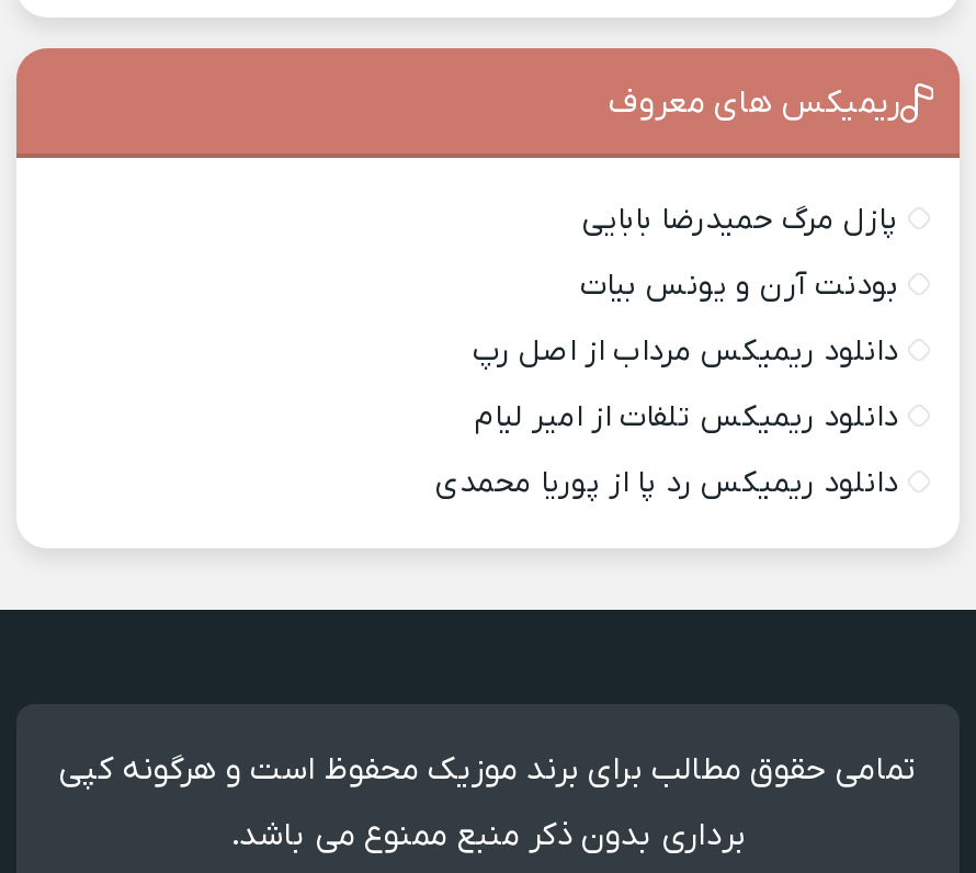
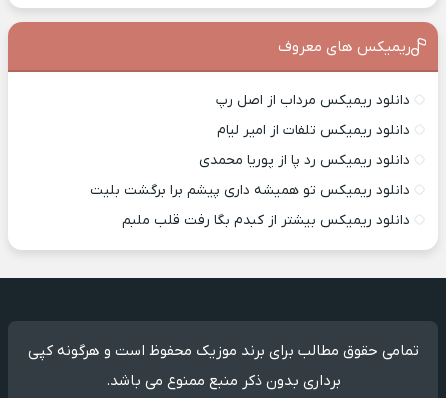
[580,199,898,306] پازل مرگ حمیدرضا بابایی | بودنت آرن و یونس بیات -> none
moved [435,330,898,503] -> [199,90,410,169]: دانلود ریمیکس مرداب از اصل رپ | دانلود ریمیکس تلفات از امیر لیام | دانلود ریمیکس رد پا از پوریا محمدی
none -> [90,180,410,229] دانلود ریمیکس تو همیشه داری پیشم برا برگشت بلیت | دانلود ریمیکس بیشتر از کبدم بگا رفت قلب ملبم

